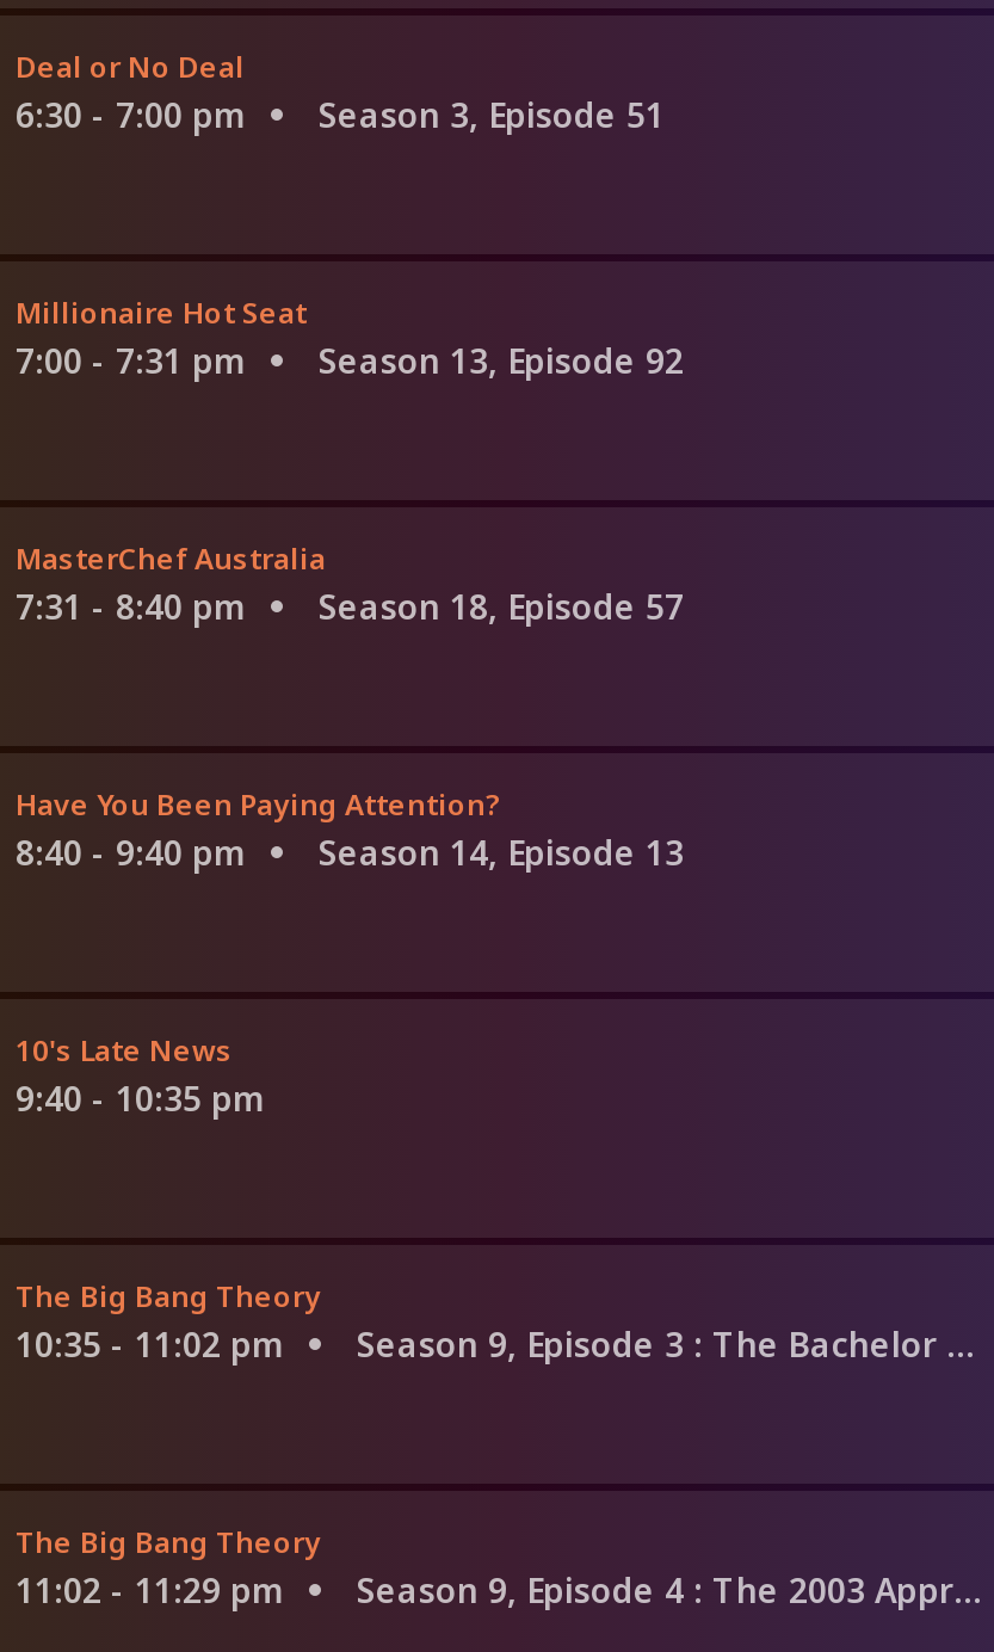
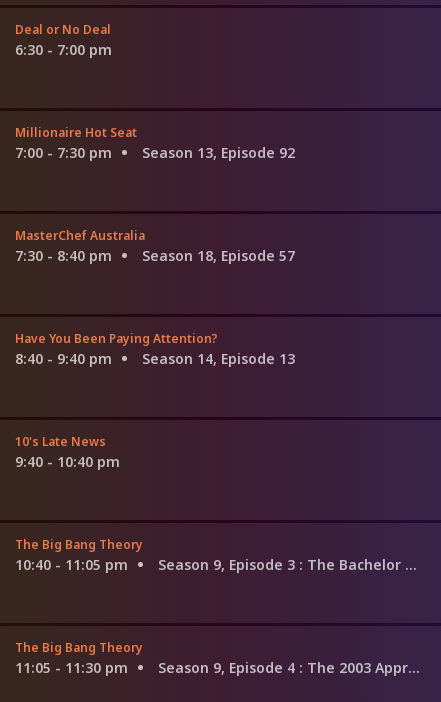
[319,91,665,137] Season 3, Episode 51 -> none
[16,337,684,382] 7:00 - 7:31 pm Season 13, Episode 92 -> [15,143,295,162] 7:00 - 7:30 pm Season 13, Episode 92
[16,583,684,628] 7:31 - 8:40 pm Season 18, Episode 57 -> [15,246,295,265] 7:30 - 8:40 pm Season 18, Episode 57
[16,1075,266,1120] 9:40 - 10:35 pm -> [15,452,120,471] 9:40 - 10:40 pm
[16,1321,285,1366] 10:35 - 11:02 pm -> [15,555,128,574] 10:40 - 11:05 pm
[16,1567,285,1612] 11:02 - 11:29 pm -> [15,658,128,677] 11:05 - 11:30 pm

